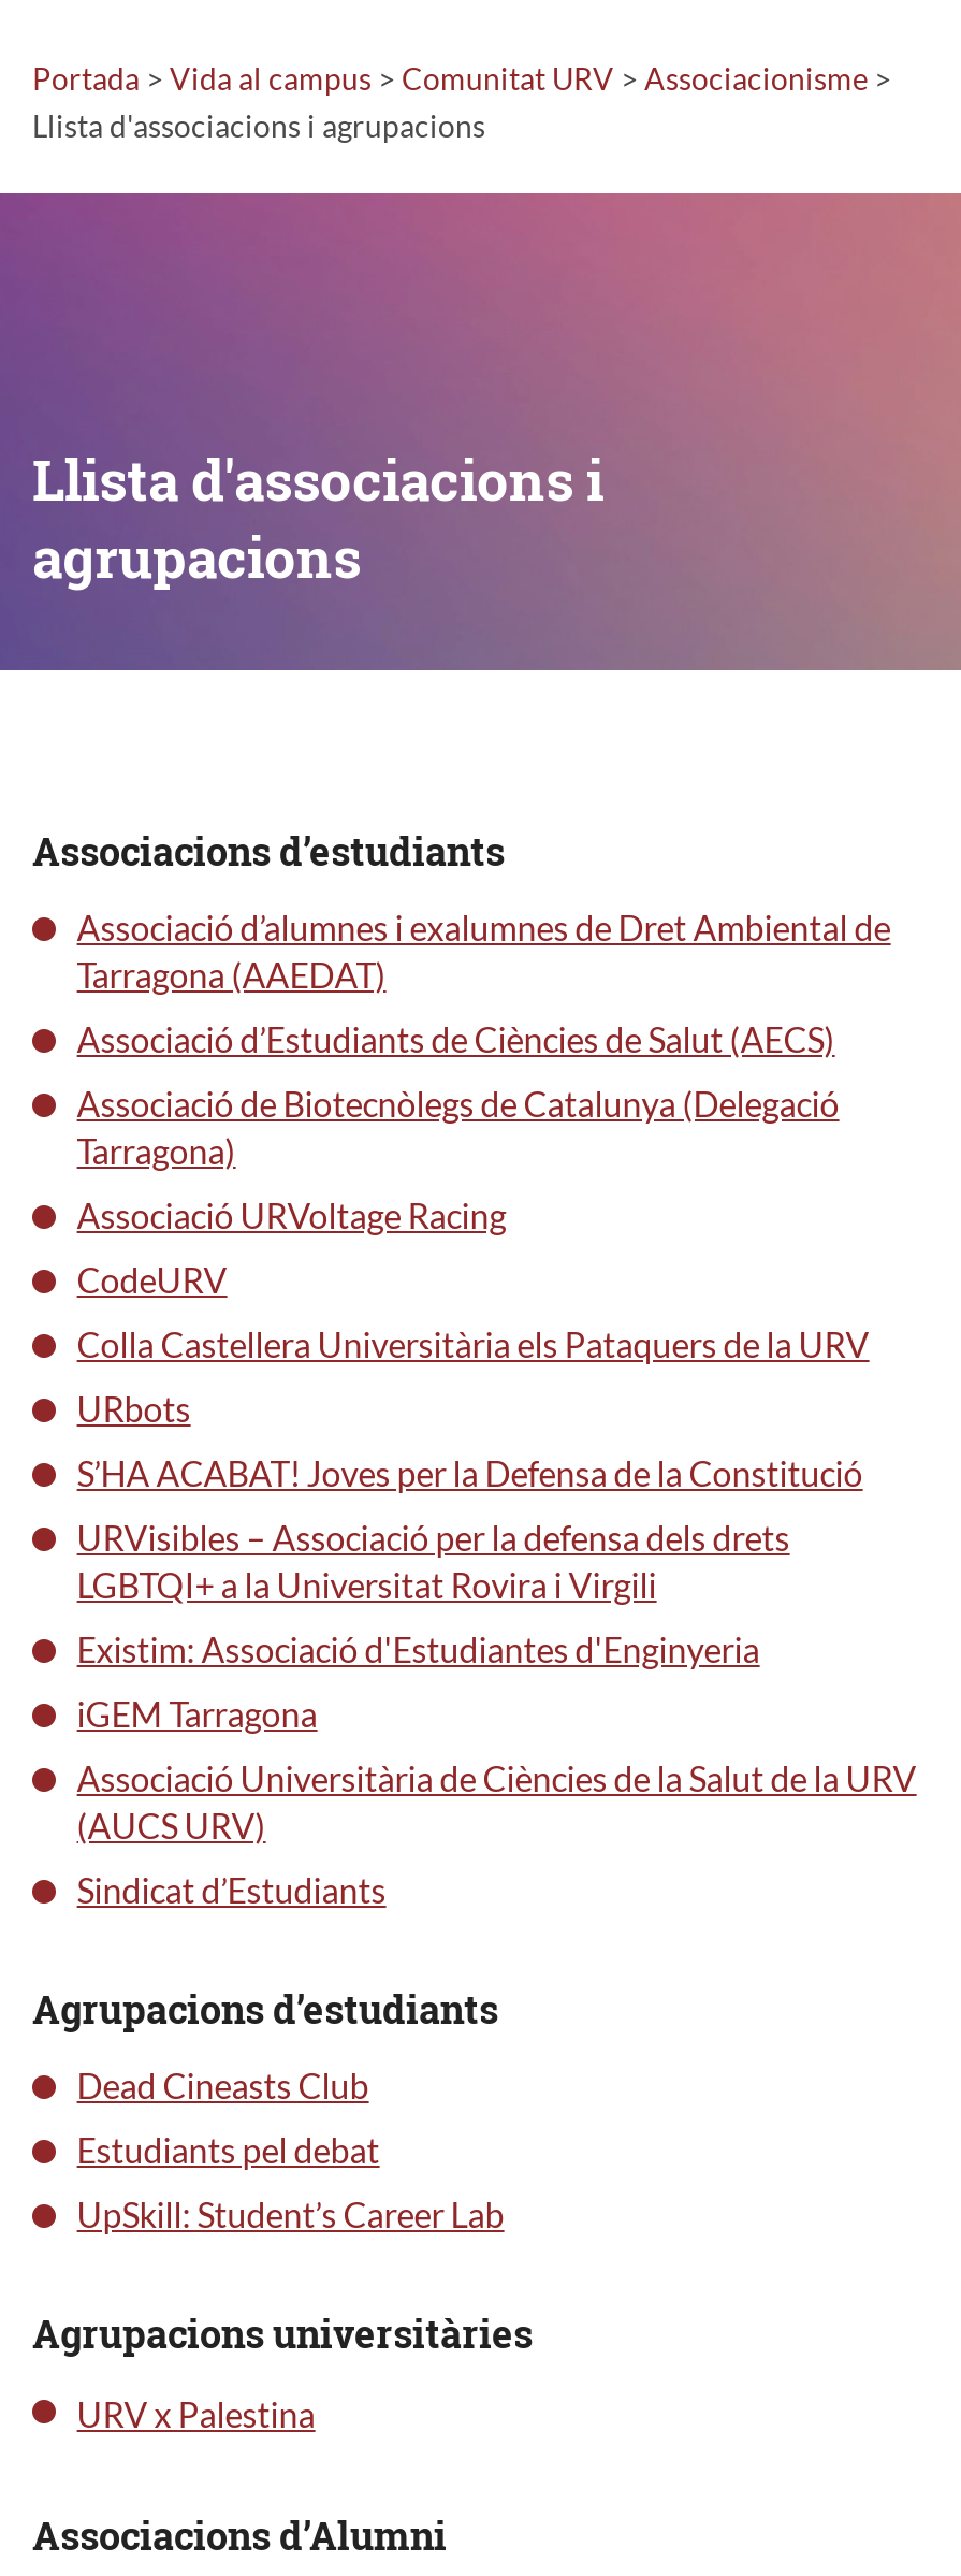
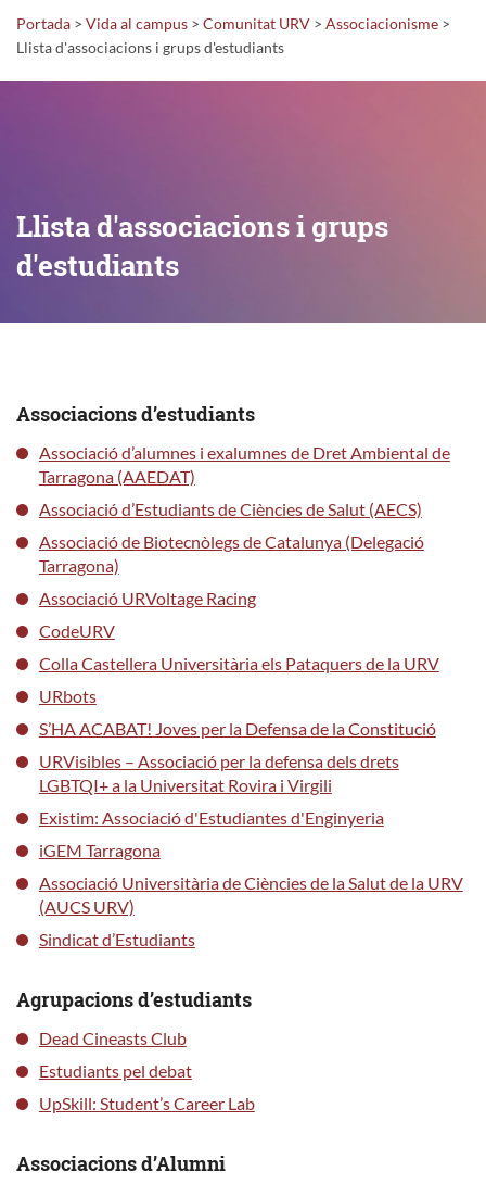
[32,107,485,143] Llista d'associacions i agrupacions -> [16,38,284,56] Llista d'associacions i grups d'estudiants
[32,442,603,592] Llista d'associacions i | agrupacions -> [16,207,388,283] Llista d'associacions i grups | d'estudiants
[32,2307,533,2433] Agrupacions universitàries | URV x Palestina -> none

